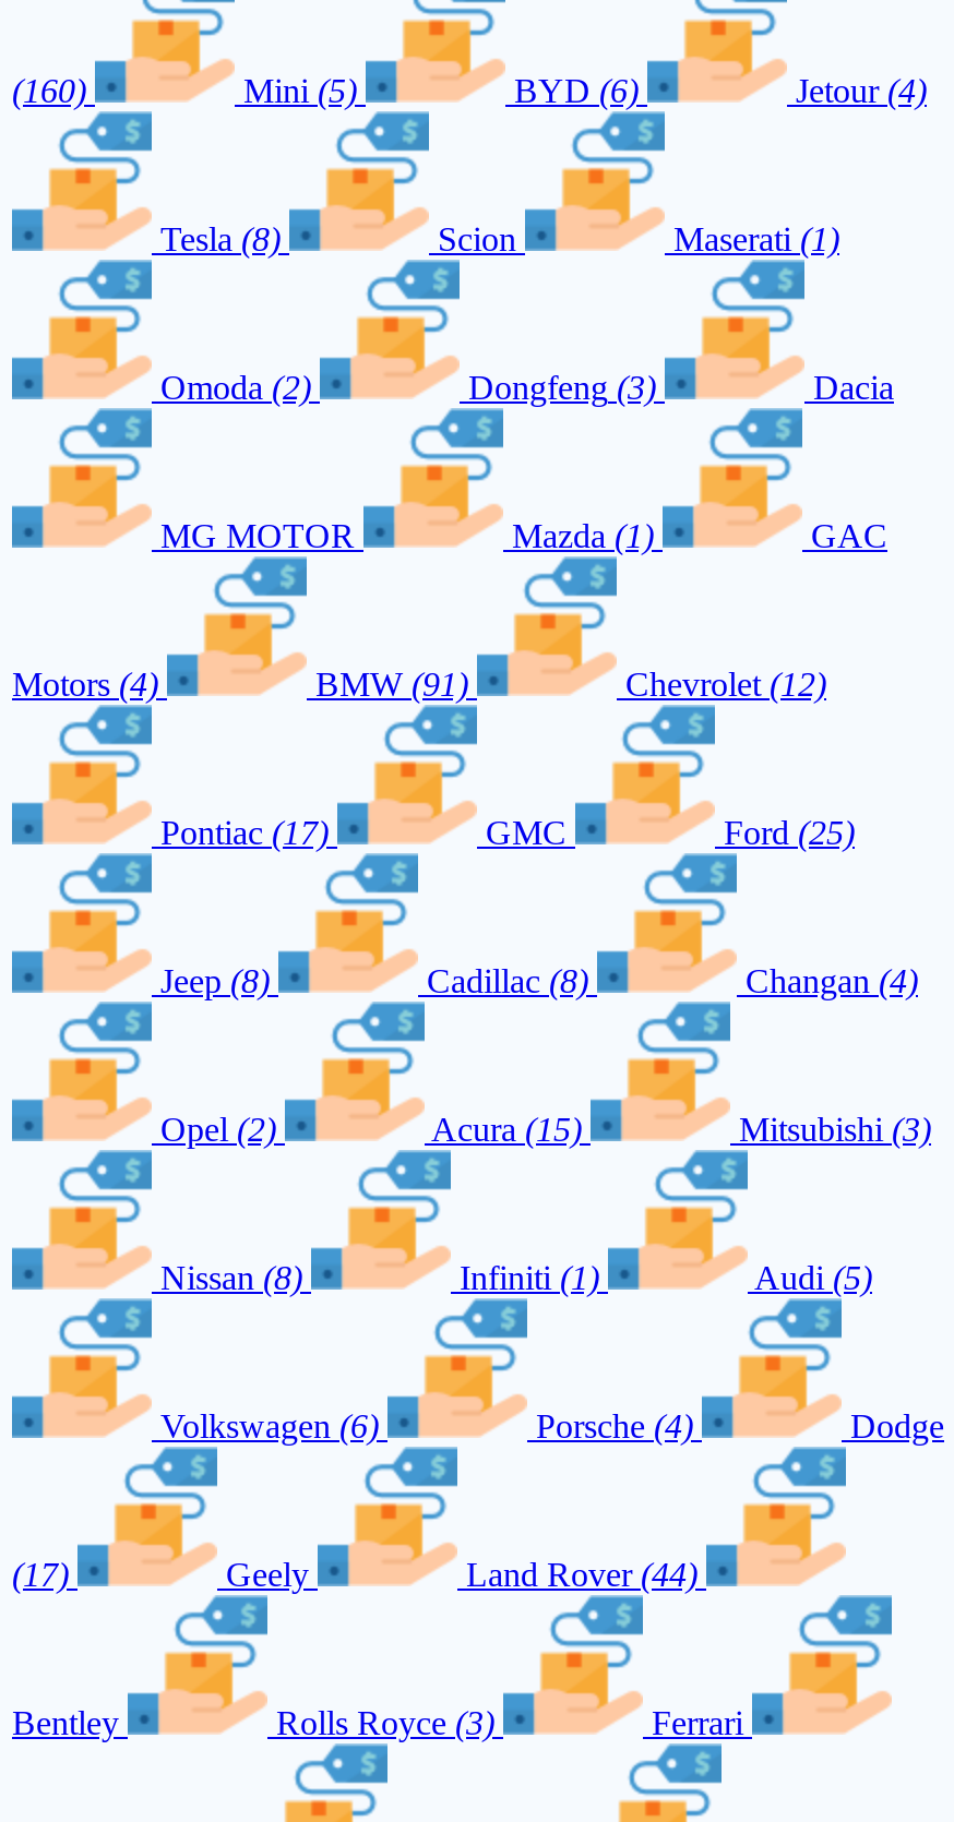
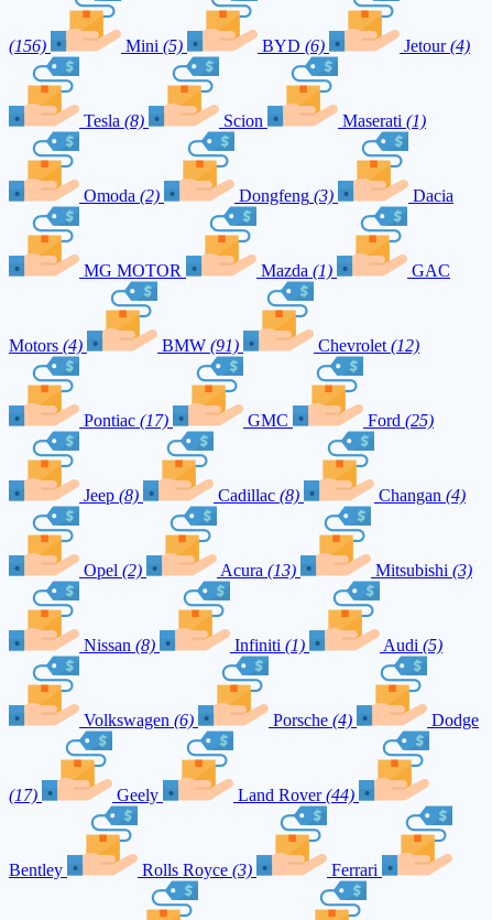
[12,72,86,109] (160) -> [9,36,46,55] (156)
[431,1111,582,1148] Acura (15) -> [220,561,296,580] Acura (13)

